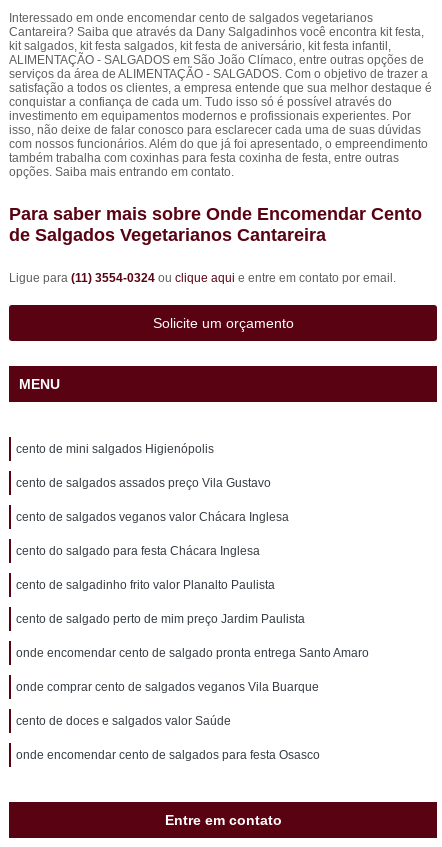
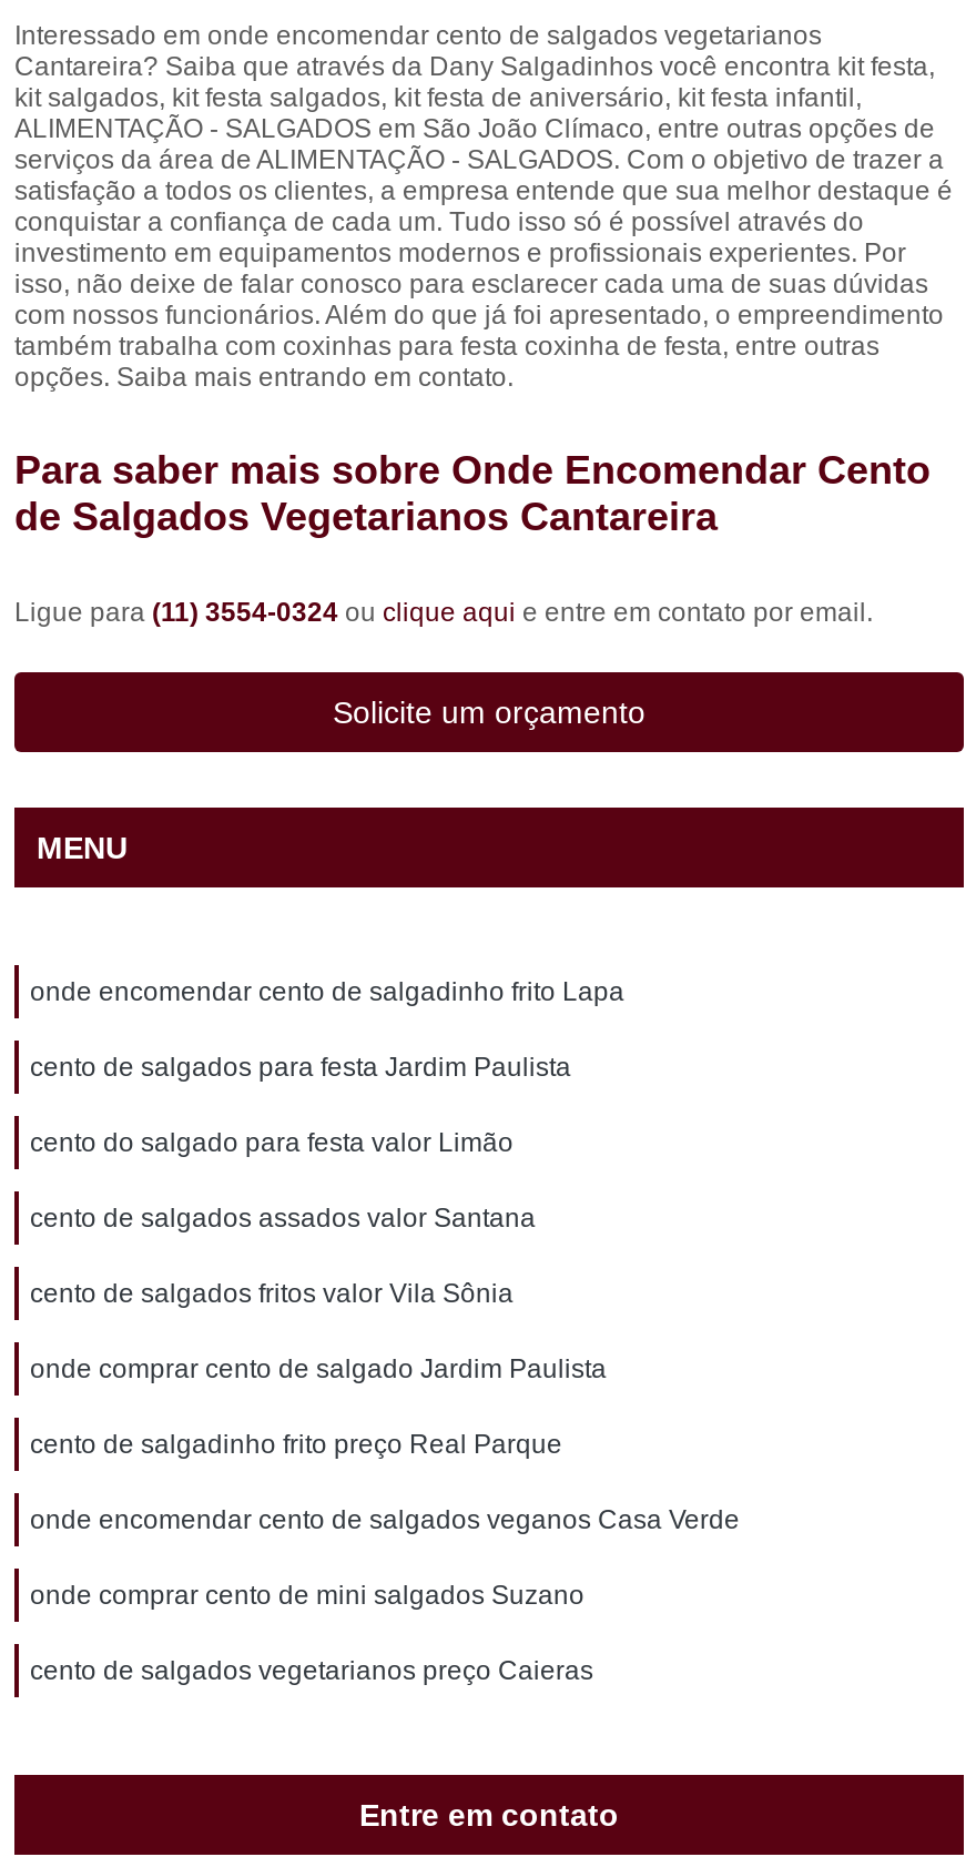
[16,442,214,456] cento de mini salgados Higienópolis -> [30,976,624,1007] onde encomendar cento de salgadinho frito Lapa
[16,476,271,490] cento de salgados assados preço Vila Gustavo -> [30,1052,571,1083] cento de salgados para festa Jardim Paulista
[16,510,289,524] cento de salgados veganos valor Chácara Inglesa -> [30,1127,514,1158] cento do salgado para festa valor Limão
[16,544,260,558] cento do salgado para festa Chácara Inglesa -> [30,1203,536,1234] cento de salgados assados valor Santana
[16,578,275,592] cento de salgadinho frito valor Planalto Paulista -> [30,1278,514,1309] cento de salgados fritos valor Vila Sônia
[16,612,305,626] cento de salgado perto de mim preço Jardim Paulista -> [30,1353,607,1384] onde comprar cento de salgado Jardim Paulista
[16,646,369,660] onde encomendar cento de salgado pronta entrega Santo Amaro -> [30,1429,562,1460] cento de salgadinho frito preço Real Parque
[16,680,319,694] onde comprar cento de salgados veganos Vila Buarque -> [30,1504,740,1535] onde encomendar cento de salgados veganos Casa Verde
[16,714,231,728] cento de doces e salgados valor Saúde -> [30,1580,584,1611] onde comprar cento de mini salgados Suzano
[16,748,320,762] onde encomendar cento de salgados para festa Osasco -> [30,1655,593,1686] cento de salgados vegetarianos preço Caieras

